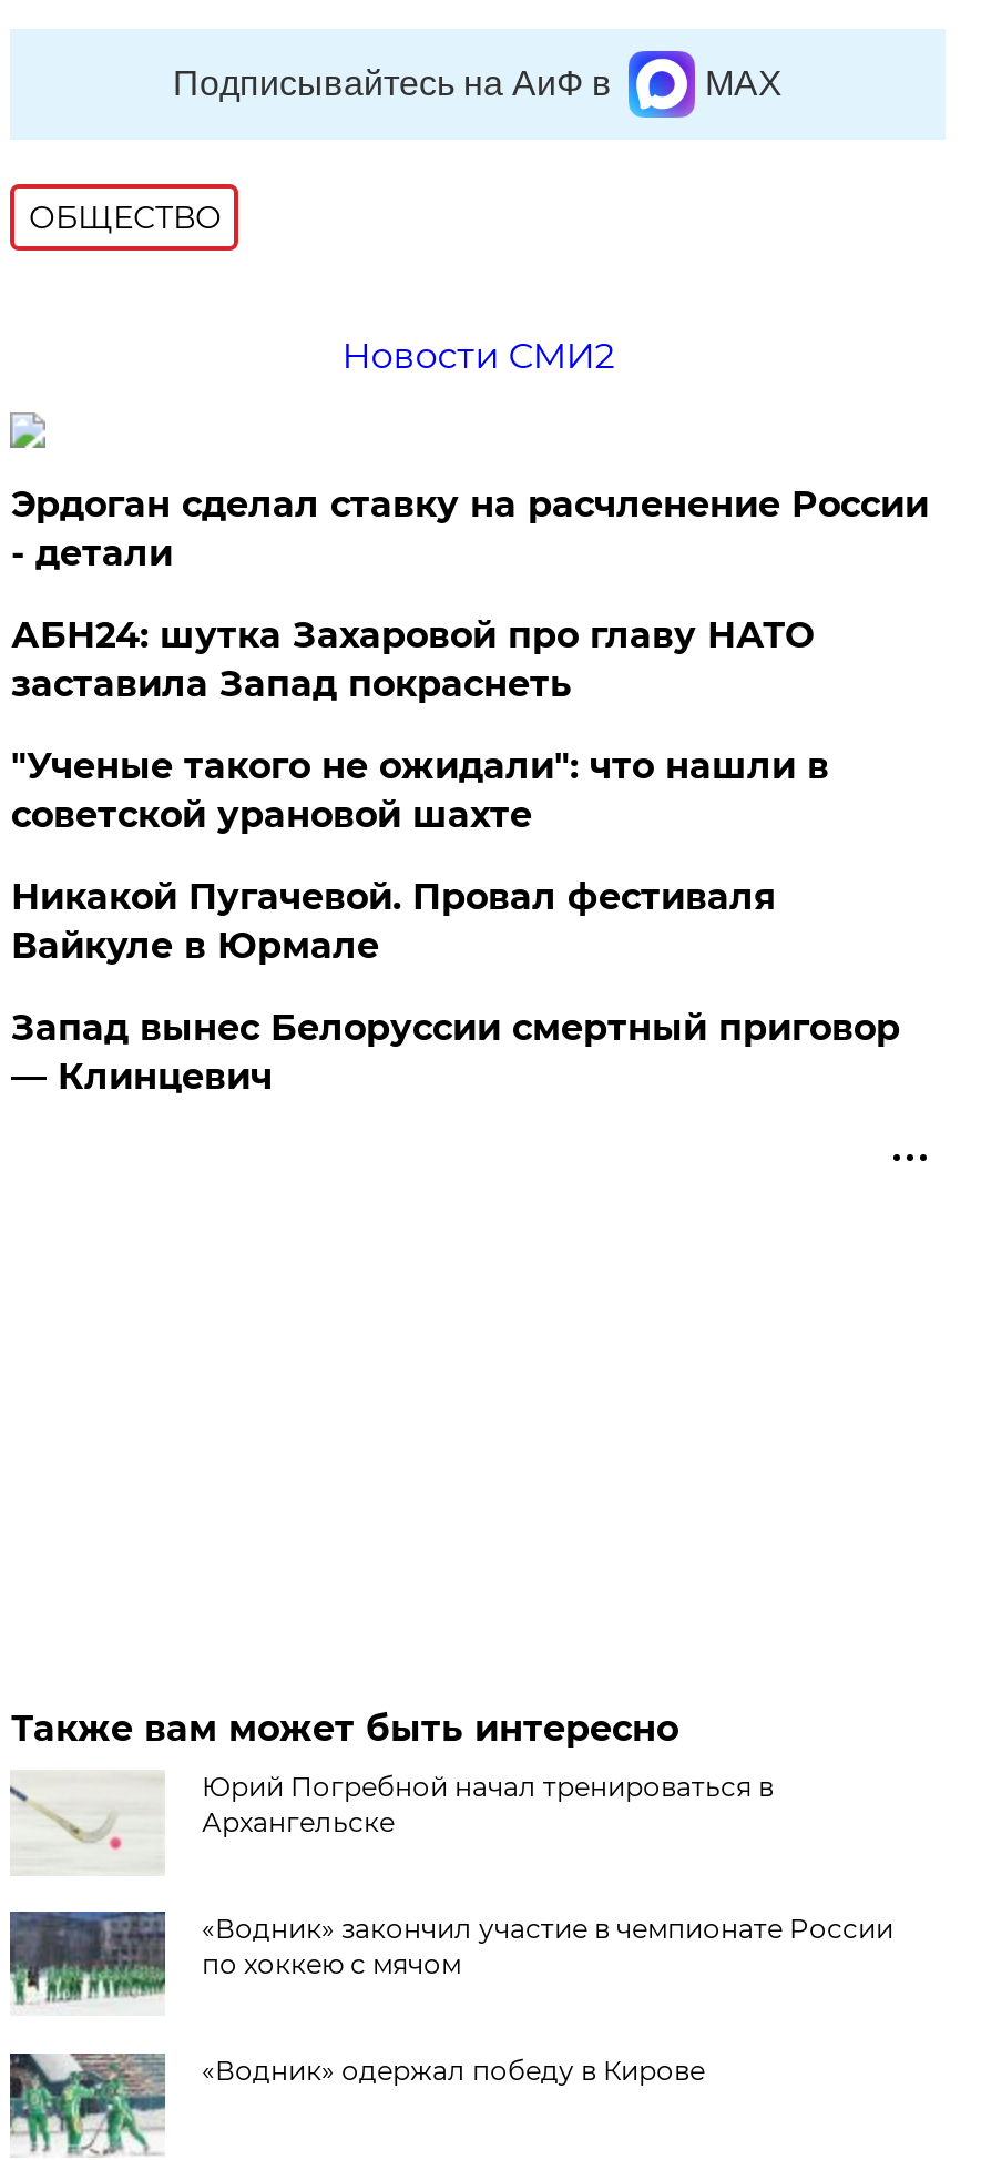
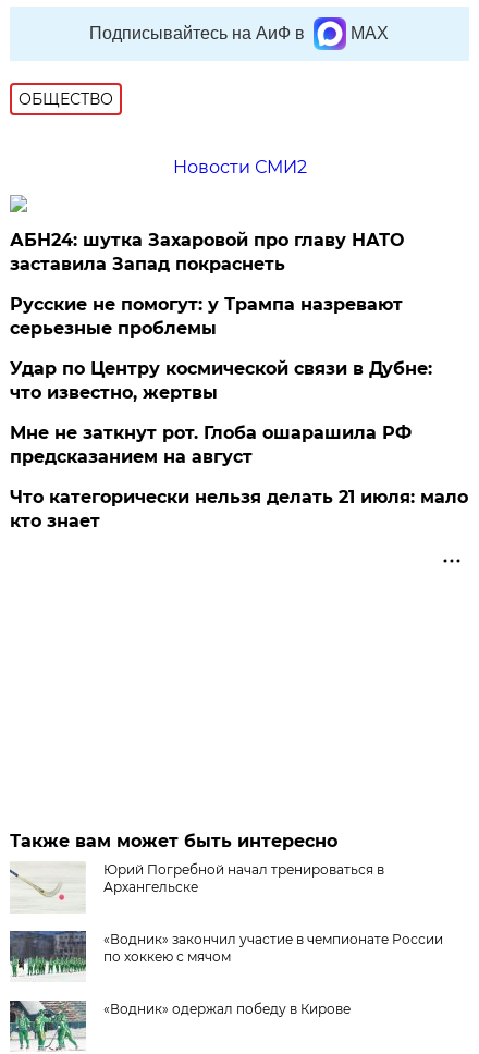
[11,483,929,574] Эрдоган сделал ставку на расчленение России | - детали -> none
moved [11,614,813,705] -> [10,230,404,274]: АБН24: шутка Захаровой про главу НАТО | заставила Запад покраснеть
[11,745,900,1097] "Ученые такого не ожидали": что нашли в | советской урановой шахте | Никакой Пугачевой. Провал фестиваля | Вайкуле в Юрмале | Запад вынес Белоруссии смертный приговор | — Клинцевич -> [10,294,469,531] Русские не помогут: у Трампа назревают | серьезные проблемы | Удар по Центру космической связи в Дубне: | что известно, жертвы | Мне не заткнут рот. Глоба ошарашила РФ | предсказанием на август | Что категорически нельзя делать 21 июля: мало | кто знает

